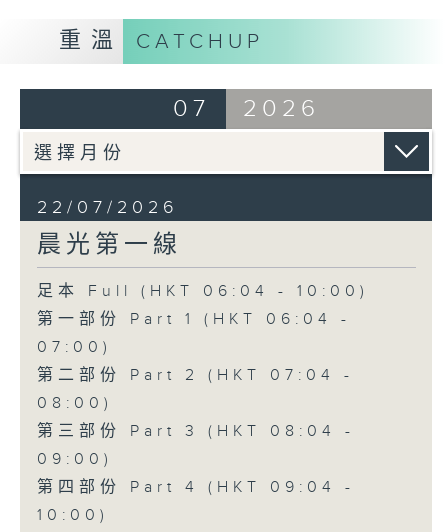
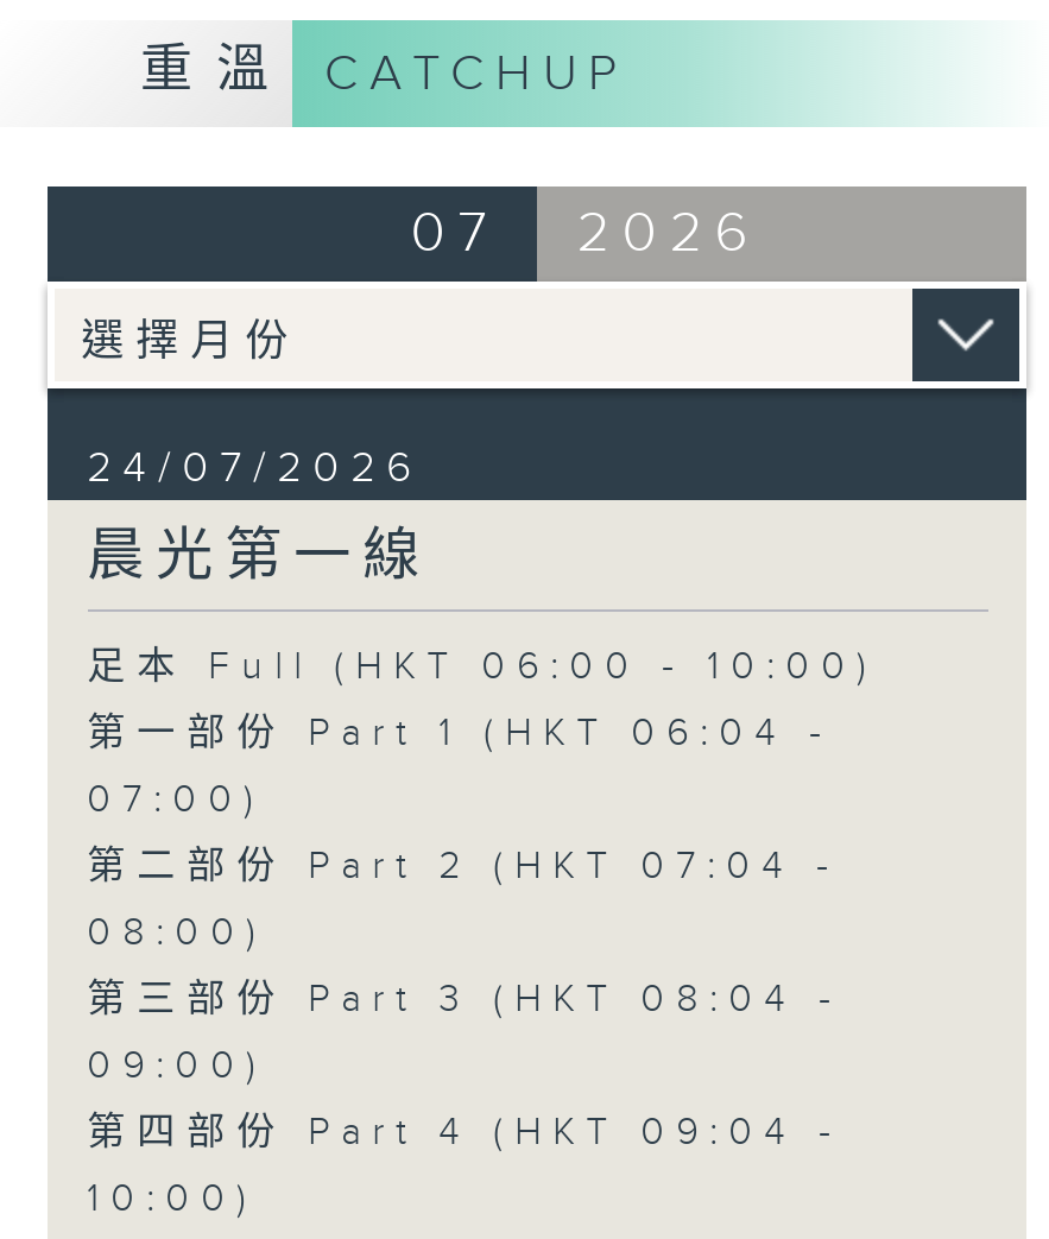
[37,197,179,218] 22/07/2026 -> [87,443,424,493] 24/07/2026
[37,282,369,301] 足本 Full (HKT 06:04 - 10:00) -> [87,646,878,691] 足本 Full (HKT 06:00 - 10:00)

